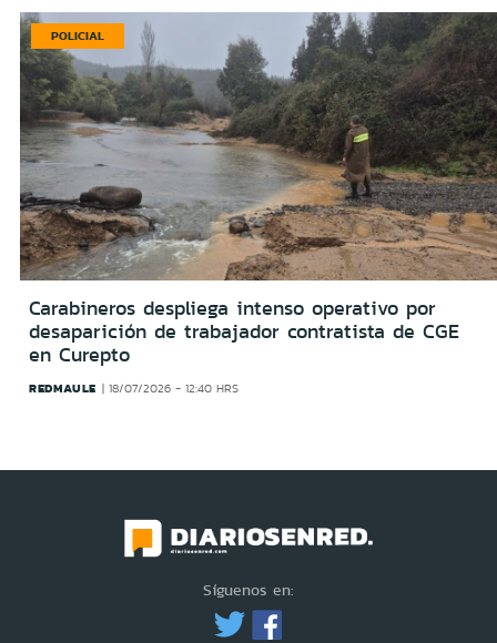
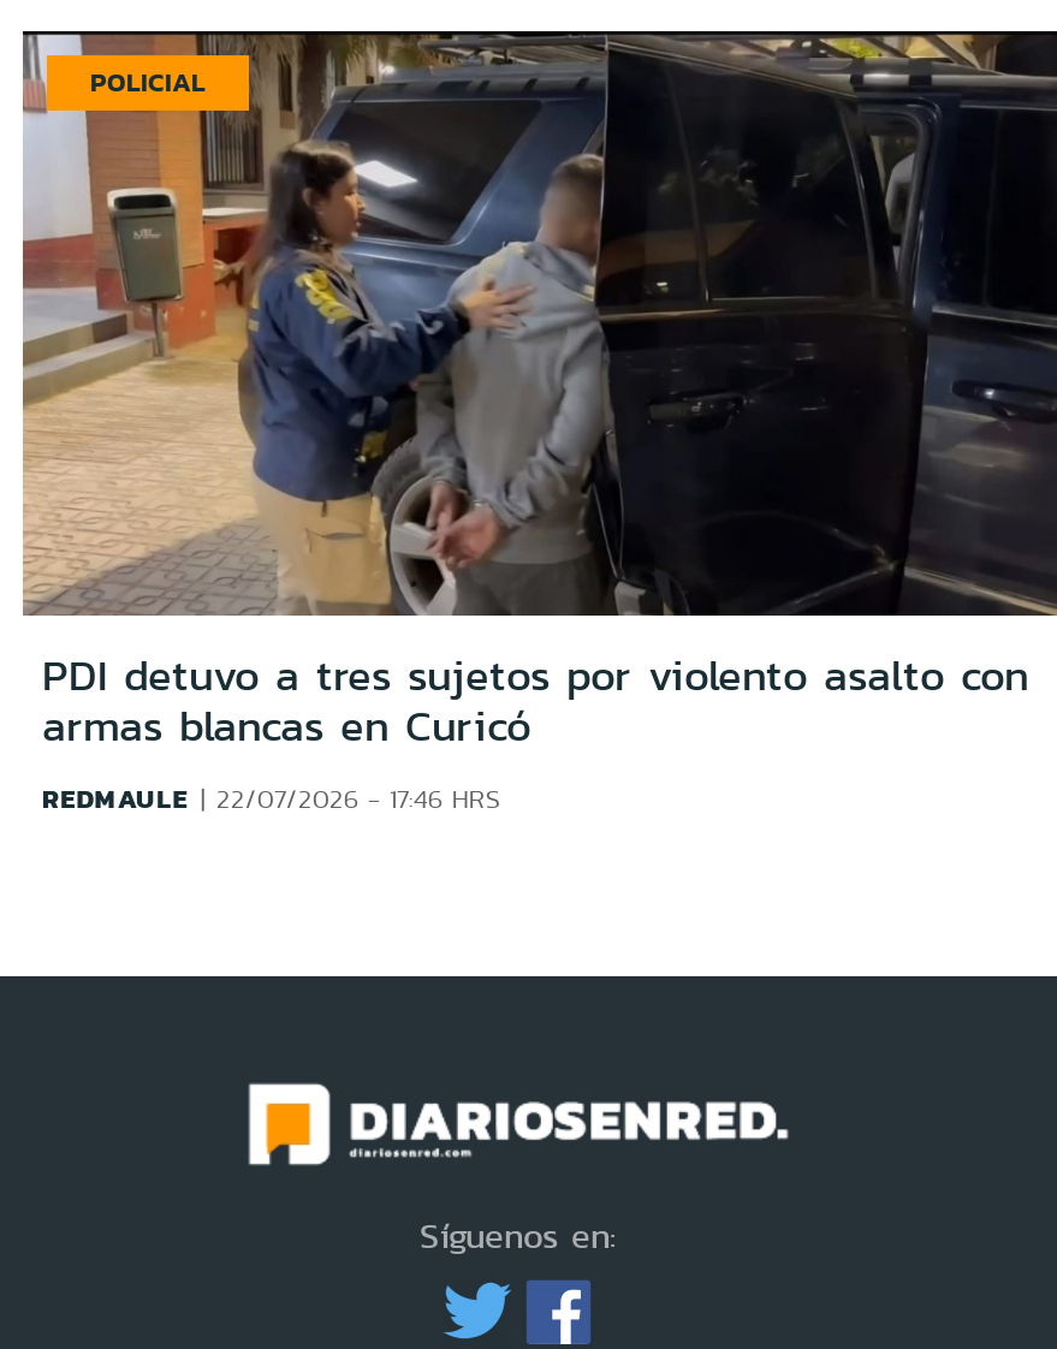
[19,11,494,369] [image] | Carabineros despliega intenso operativo por | desaparición de trabajador contratista de CGE | en Curepto -> [23,29,1050,758] [image] | PDI detuvo a tres sujetos por violento asalto con | armas blancas en Curicó
[29,379,239,397] REDMAULE 18/07/2026 - 12:40 HRS -> [42,779,500,818] REDMAULE 22/07/2026 - 17:46 HRS

